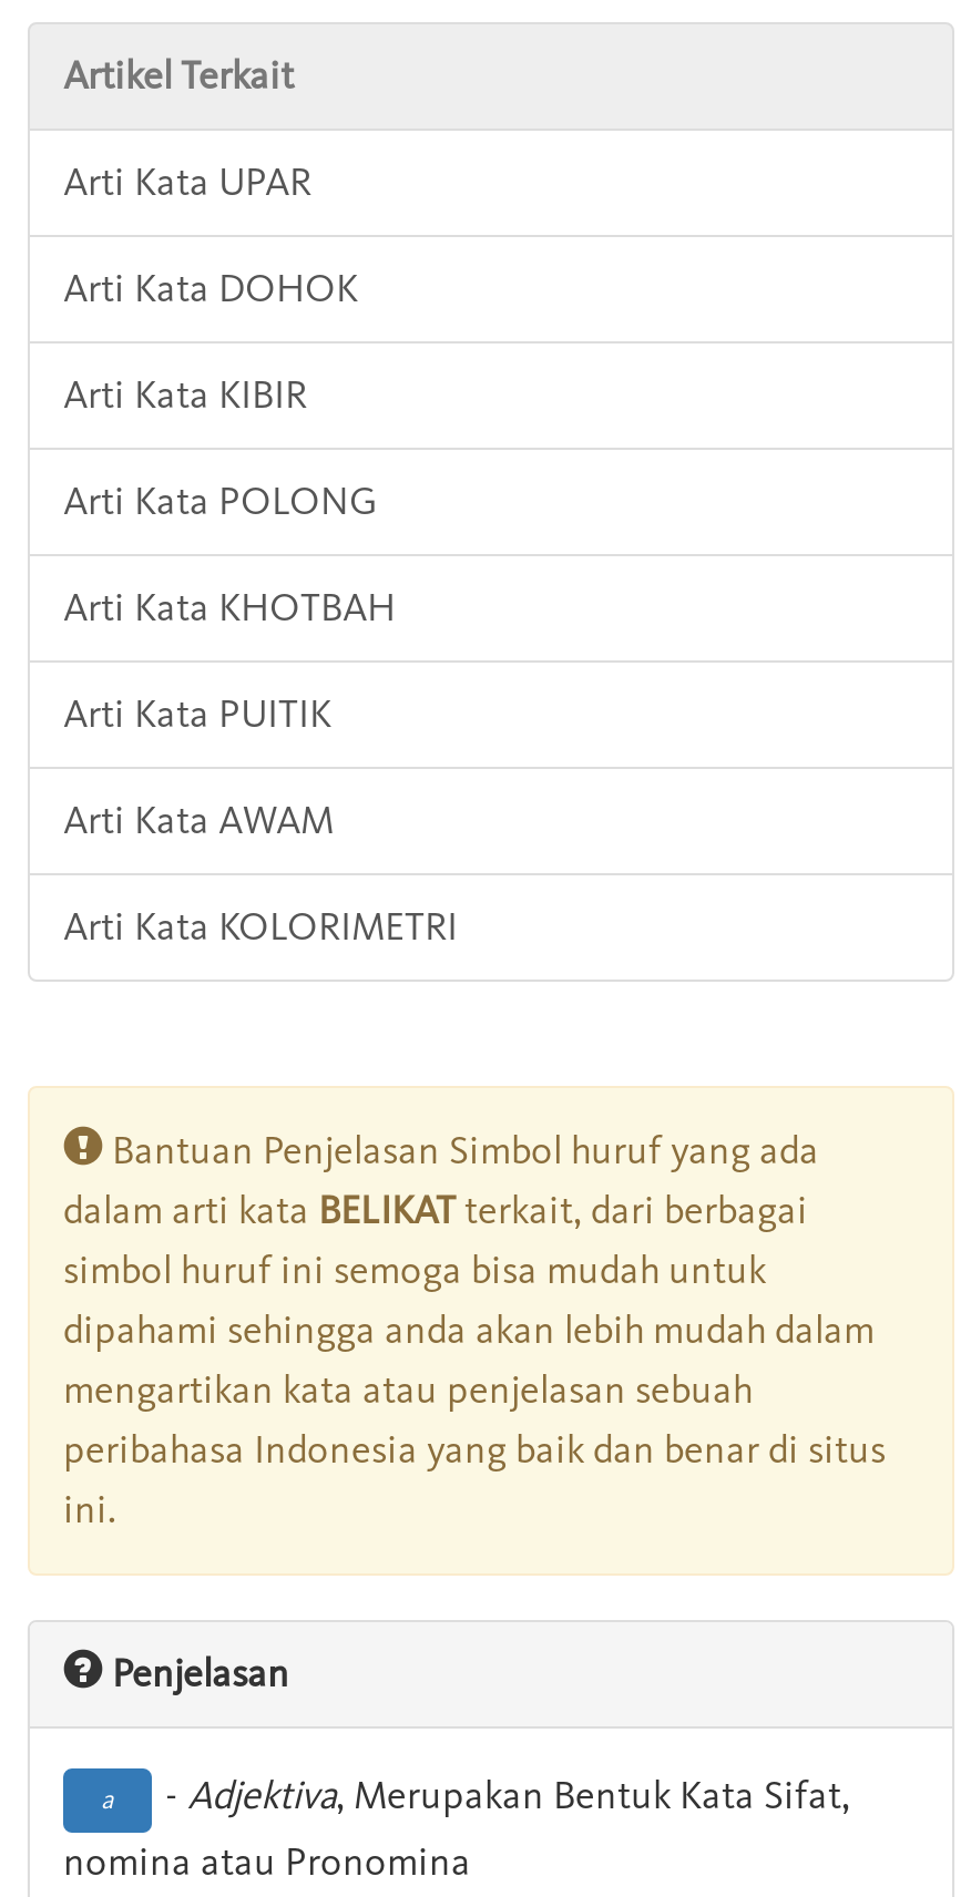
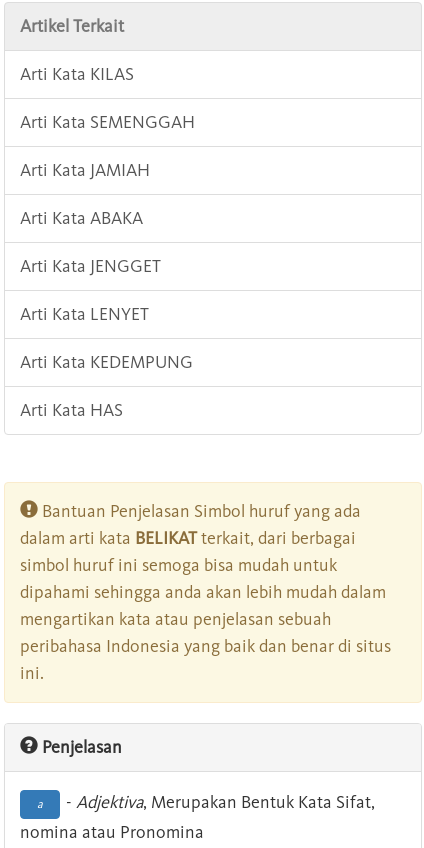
[63,158,311,206] Arti Kata UPAR -> [20,63,134,85] Arti Kata KILAS
[63,264,358,313] Arti Kata DOHOK -> [20,111,195,133] Arti Kata SEMENGGAH
[63,370,307,419] Arti Kata KIBIR -> [20,159,150,181] Arti Kata JAMIAH
[63,477,378,525] Arti Kata POLONG -> [20,207,143,229] Arti Kata ABAKA
[63,583,396,632] Arti Kata KHOTBAH -> [20,255,161,277] Arti Kata JENGGET
[63,689,331,738] Arti Kata PUITIK -> [20,303,149,325] Arti Kata LENYET
[63,796,334,845] Arti Kata AWAM -> [20,351,193,373] Arti Kata KEDEMPUNG
[63,902,458,951] Arti Kata KOLORIMETRI -> [20,399,123,421] Arti Kata HAS

